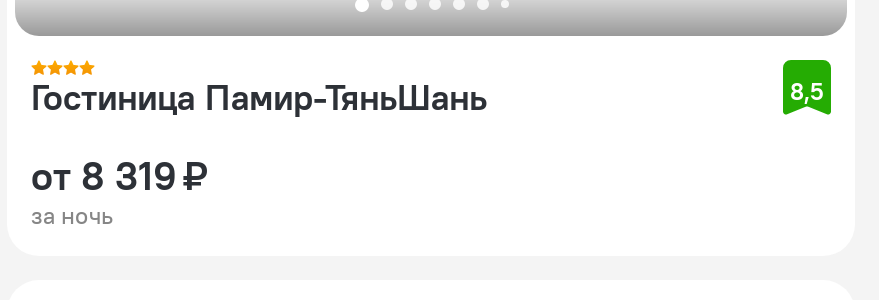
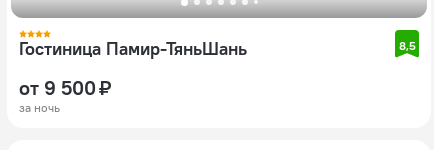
[31,150,207,200] от 8 319 ₽ -> [19,75,111,100] от 9 500 ₽

